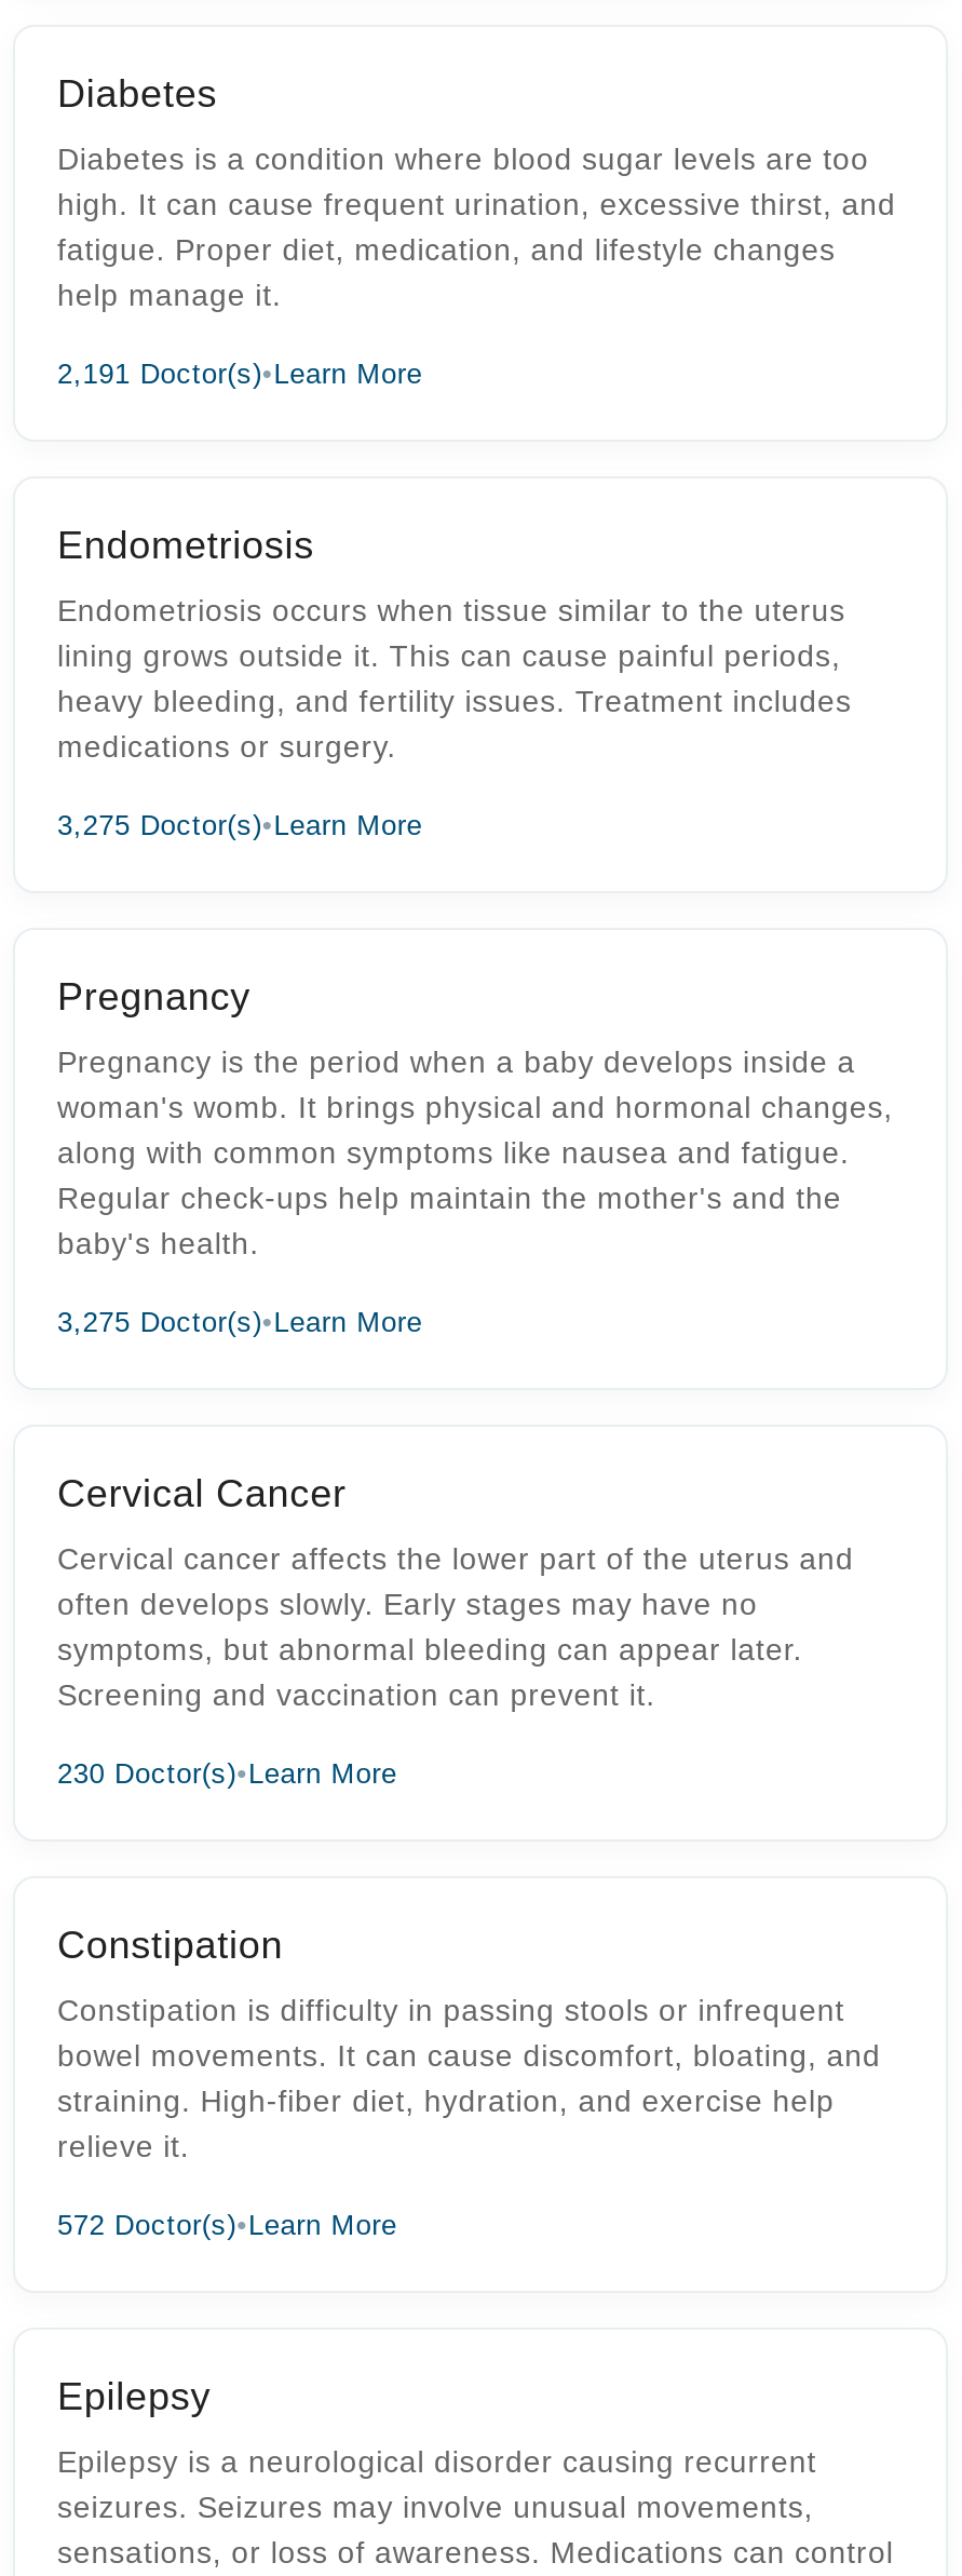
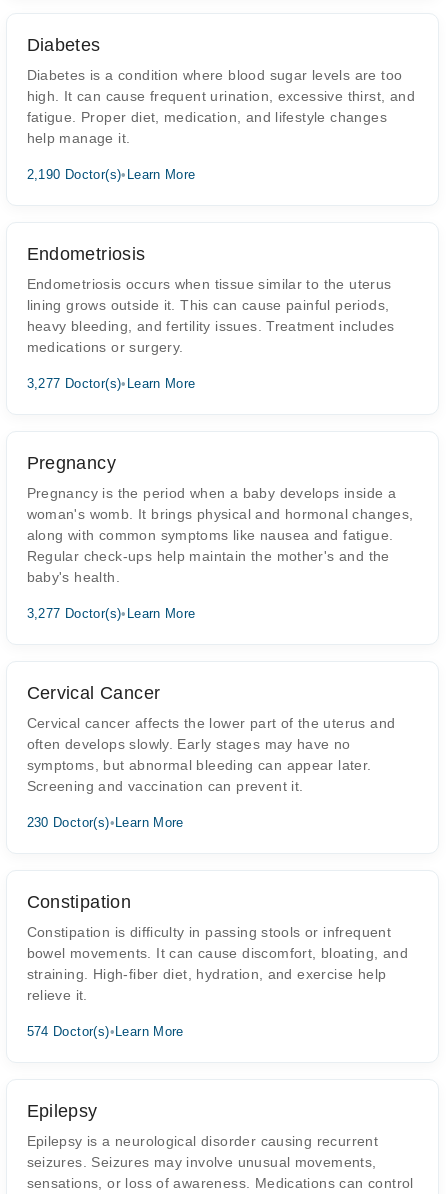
[57,358,423,390] 2,191 Doctor(s)•Learn More -> [26,167,196,182] 2,190 Doctor(s)•Learn More
[57,809,423,841] 3,275 Doctor(s)•Learn More -> [26,376,196,391] 3,277 Doctor(s)•Learn More
[57,1306,423,1338] 3,275 Doctor(s)•Learn More -> [26,606,196,621] 3,277 Doctor(s)•Learn More
[57,2209,397,2241] 572 Doctor(s)•Learn More -> [26,1024,184,1039] 574 Doctor(s)•Learn More

